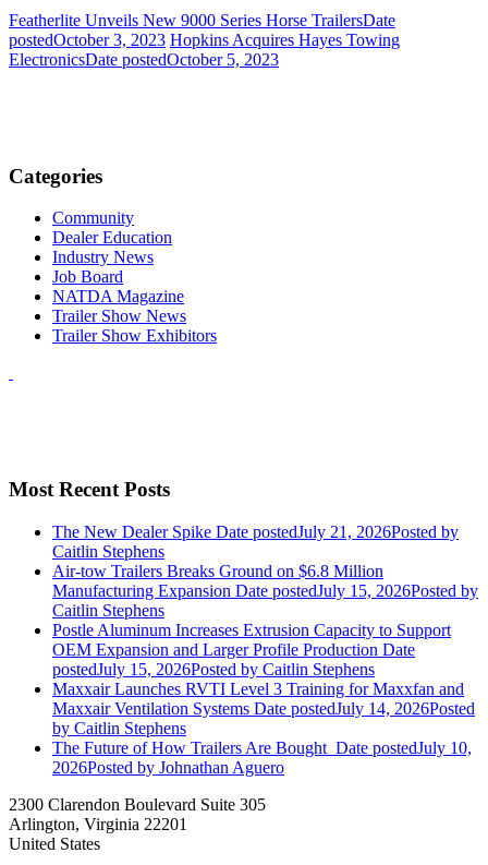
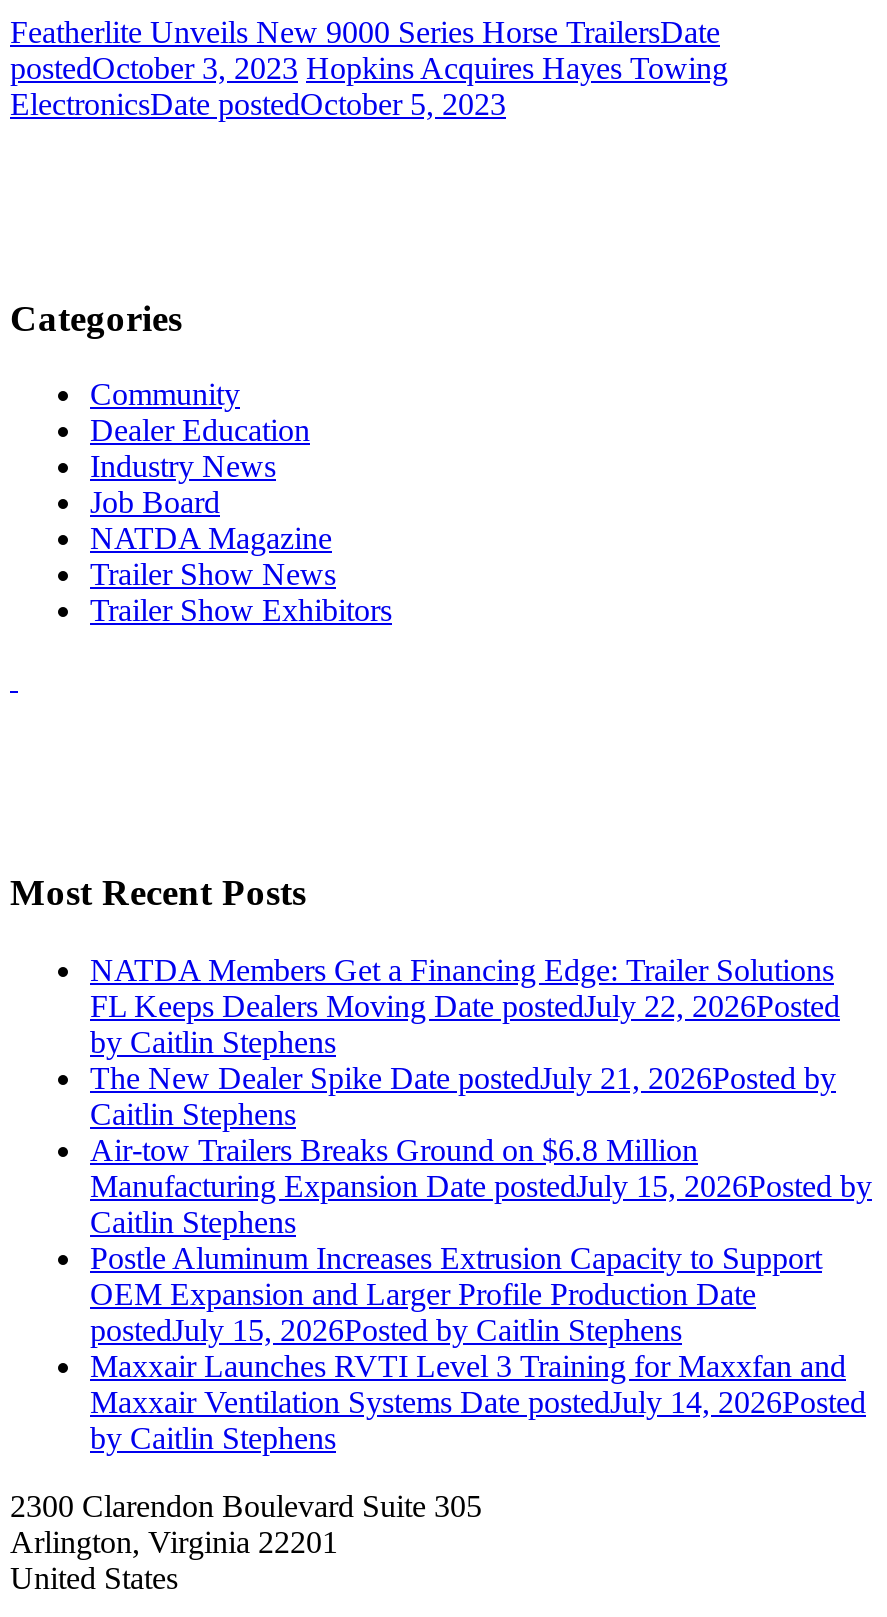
none -> [90,953,840,1059] NATDA Members Get a Financing Edge: Trailer Solutions | FL Keeps Dealers Moving Date postedJuly 22, 2026Posted | by Caitlin Stephens
moved [52,522,478,737] -> [90,1061,872,1455]: The New Dealer Spike Date postedJuly 21, 2026Posted by | Caitlin Stephens | Air-tow Trailers Breaks Ground on $6.8 Million | ... | Maxxair Ventilation Systems Date postedJuly 14, 2026Posted | by Caitlin Stephens
[52,738,472,776] The Future of How Trailers Are Bought Date postedJuly 10, | 2026Posted by Johnathan Aguero -> none

